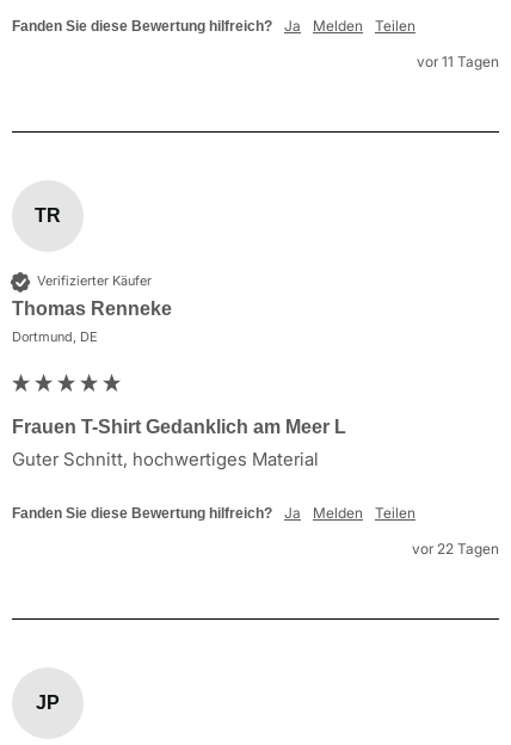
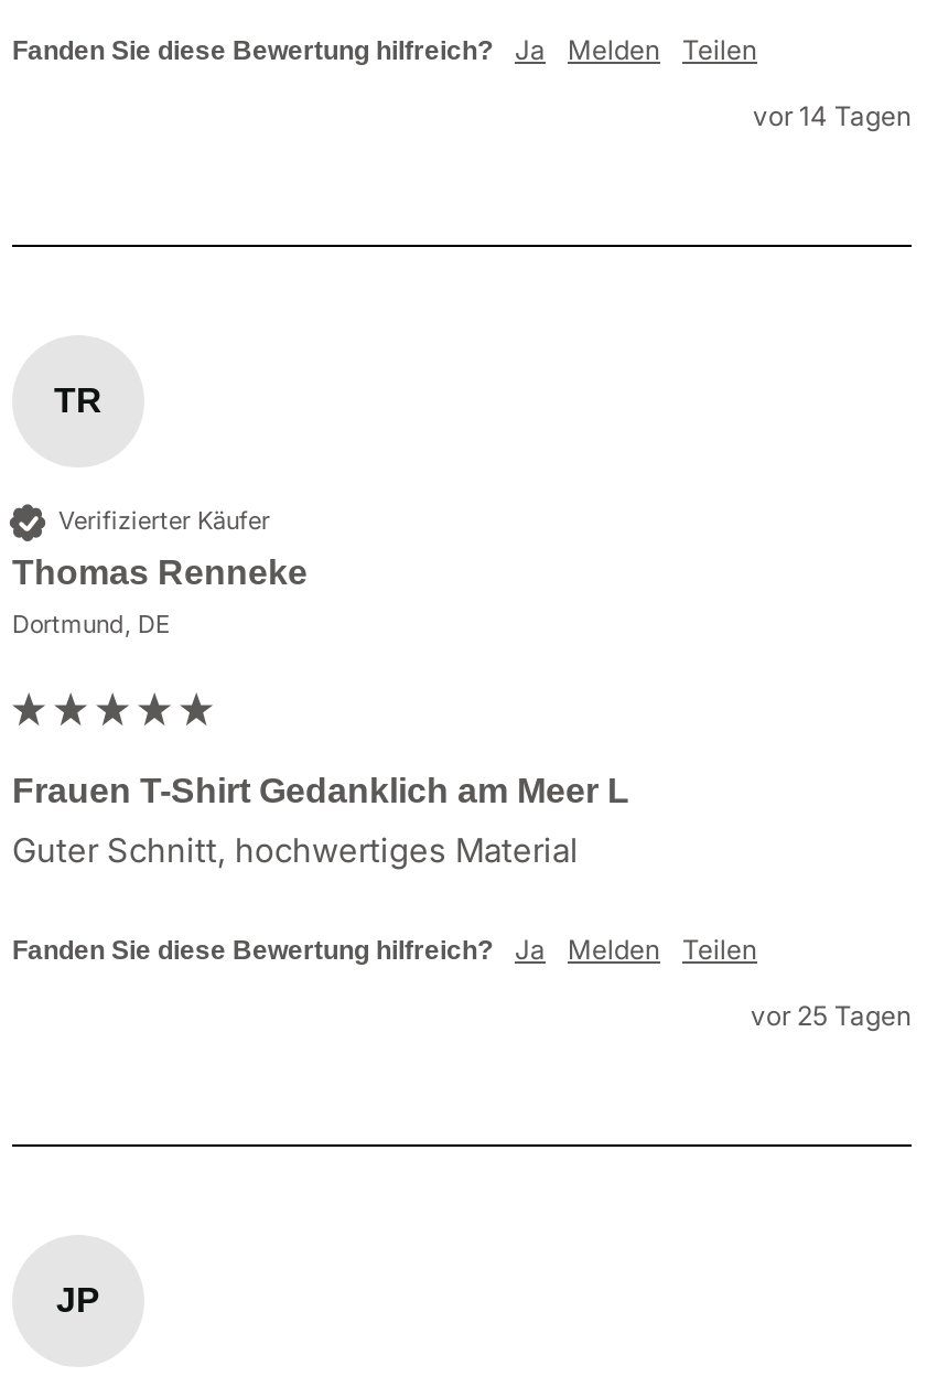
[417,52,499,70] vor 11 Tagen -> [753,99,912,132] vor 14 Tagen
[412,539,499,557] vor 22 Tagen -> [751,998,912,1031] vor 25 Tagen

